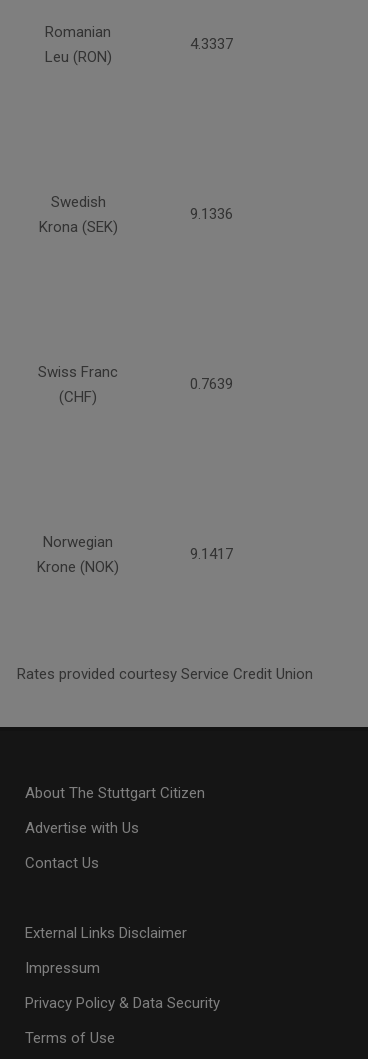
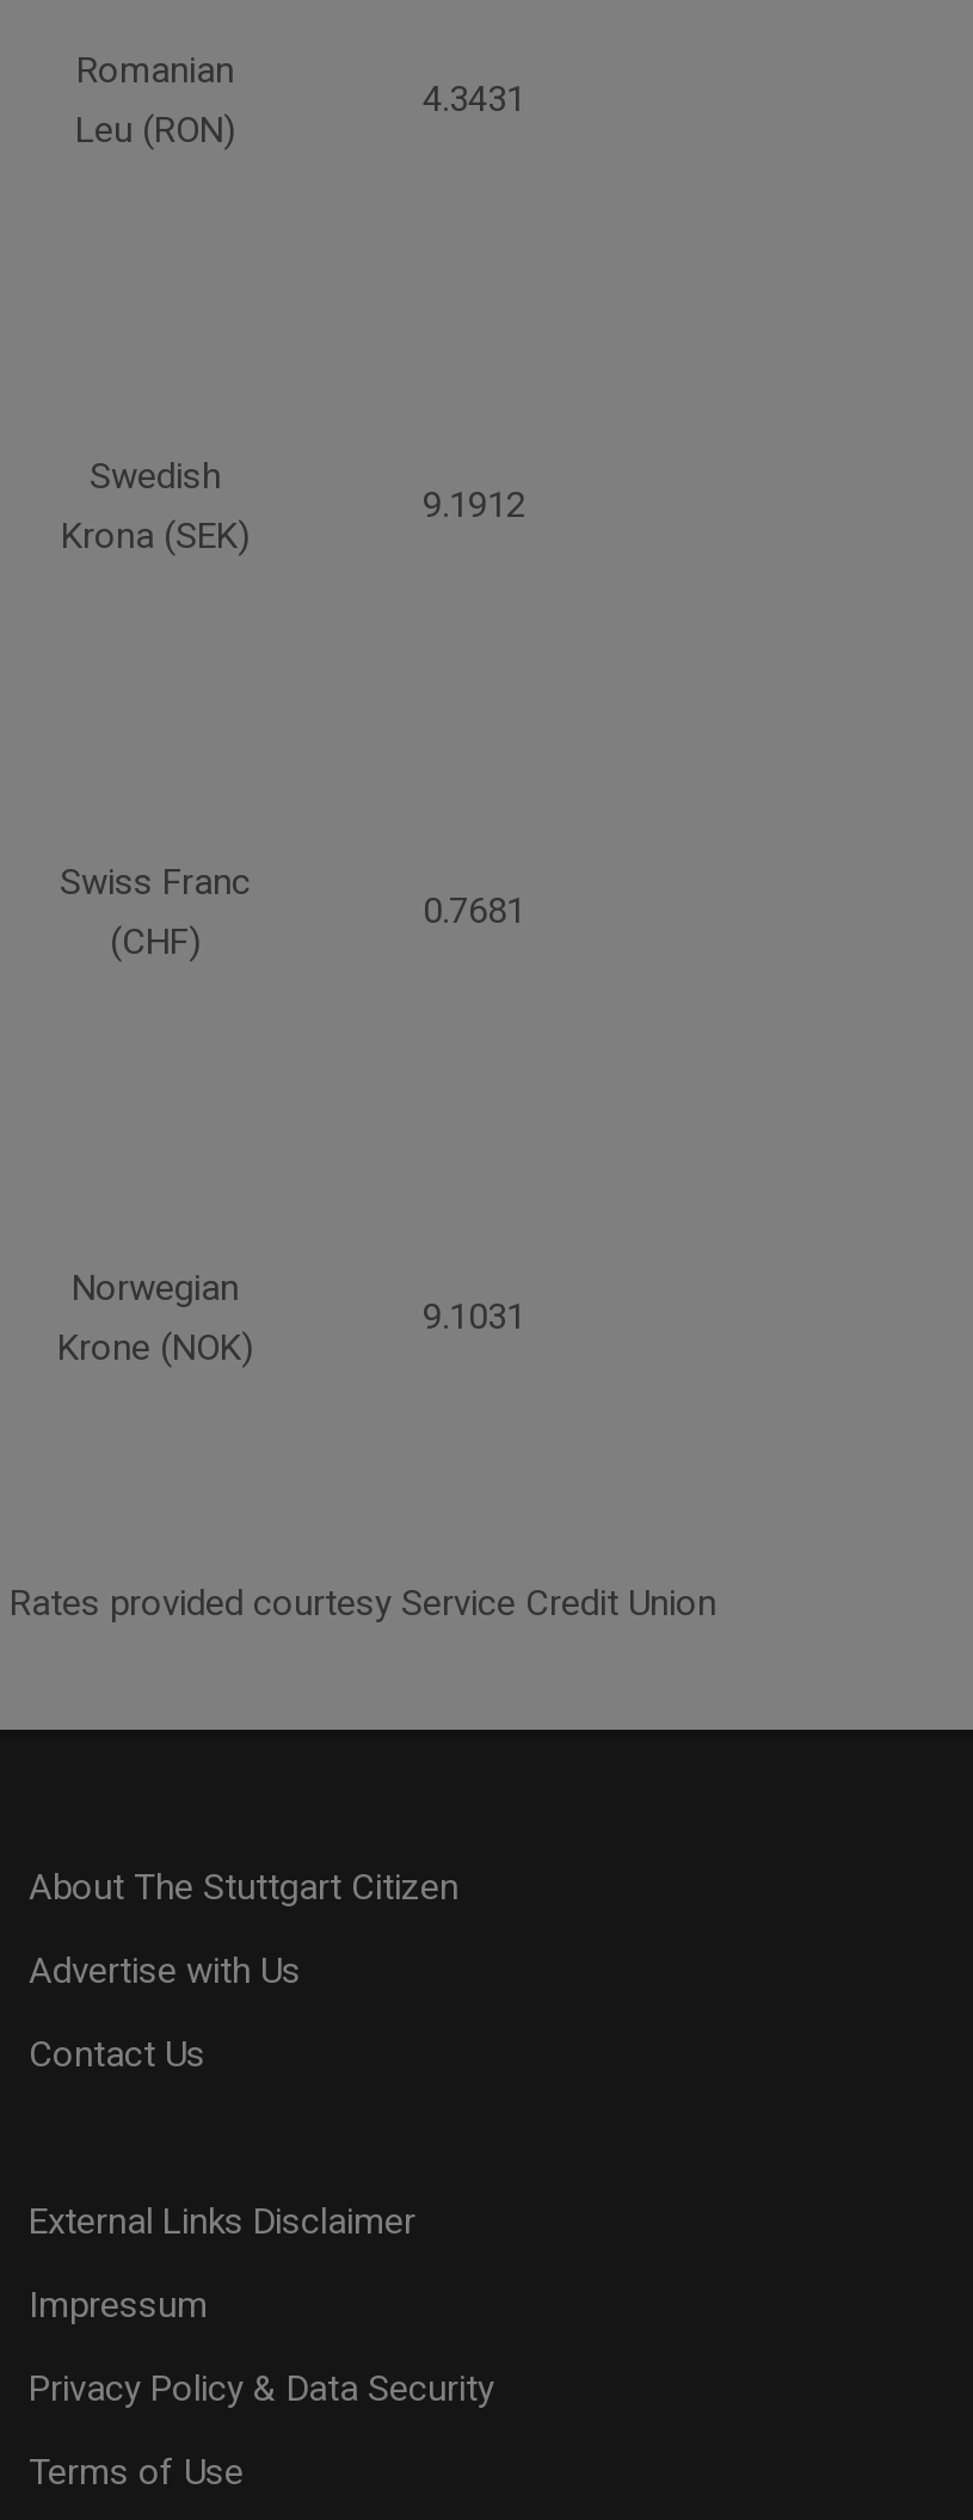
[190,35,233,53] 4.3337 -> [423,78,525,121] 4.3431
[190,205,233,223] 9.1336 -> [423,484,525,527] 9.1912
[190,375,233,393] 0.7639 -> [423,890,525,933] 0.7681
[190,545,233,563] 9.1417 -> [423,1295,525,1338] 9.1031

